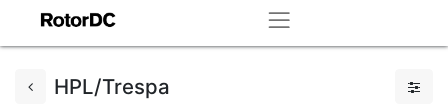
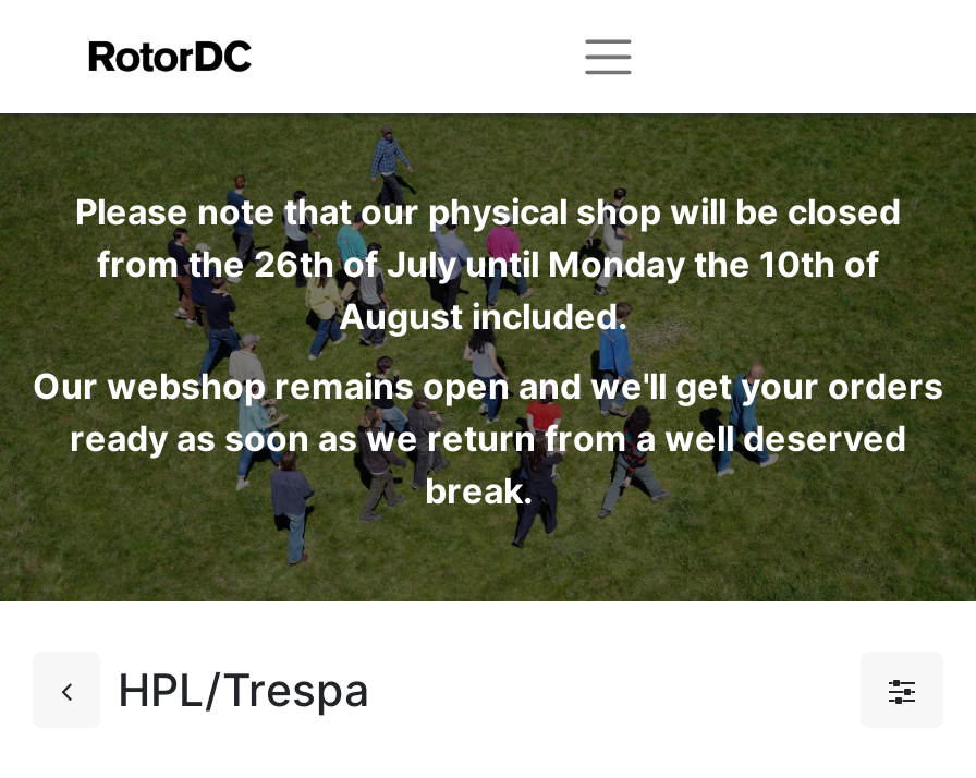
none -> [7,111,969,604] [image] | Please note that our physical shop will be closed | from the 26th of July until Monday the 10th of | August included. | Our webshop remains open and we'll get your orders | ready as soon as we return from a well deserved | break.

